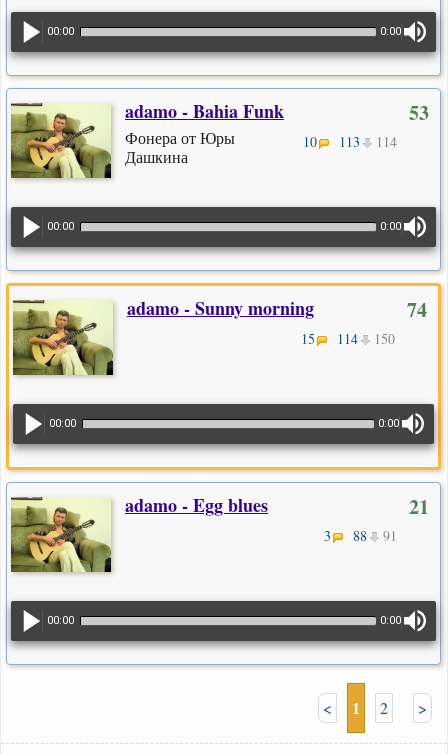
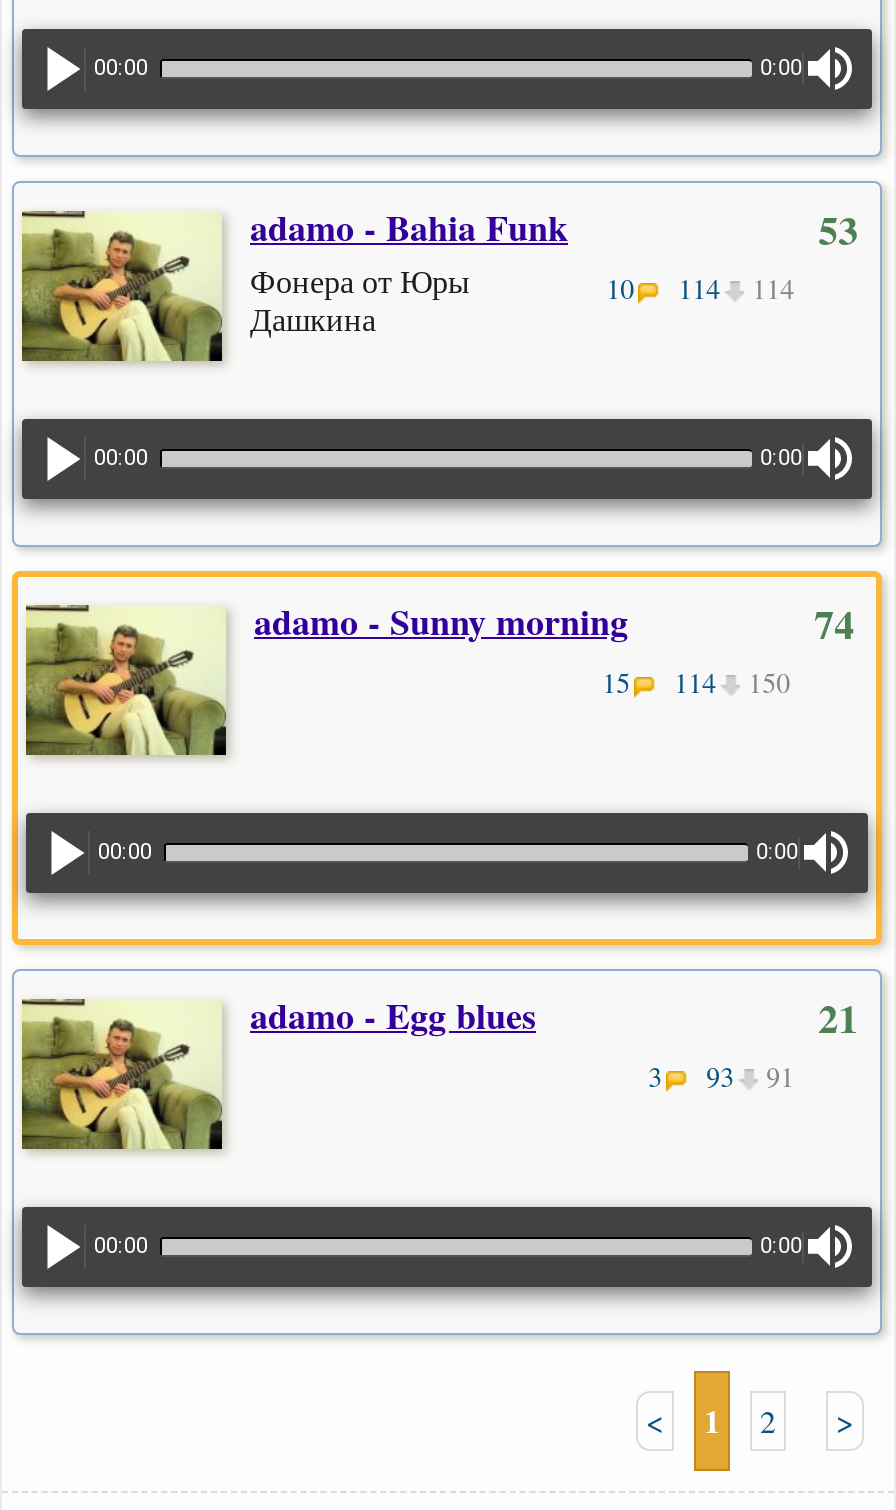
[303,132,397,151] 10 113 114 -> [606,269,794,307] 10 114 114
[324,526,397,545] 3 88 91 -> [648,1057,794,1095] 3 93 91

